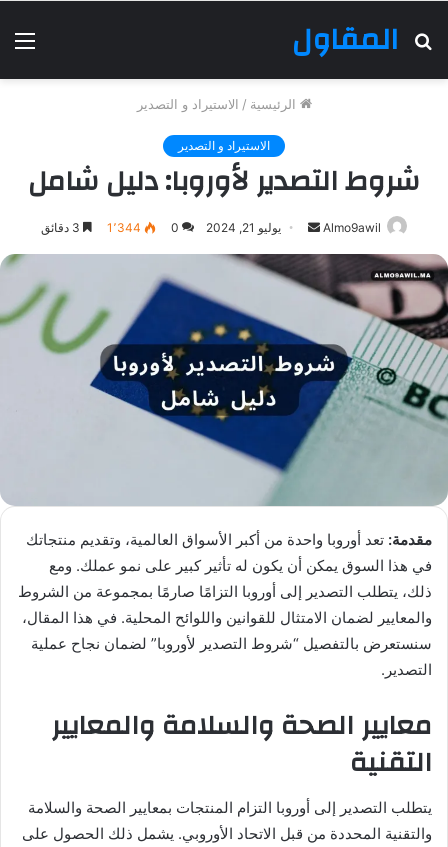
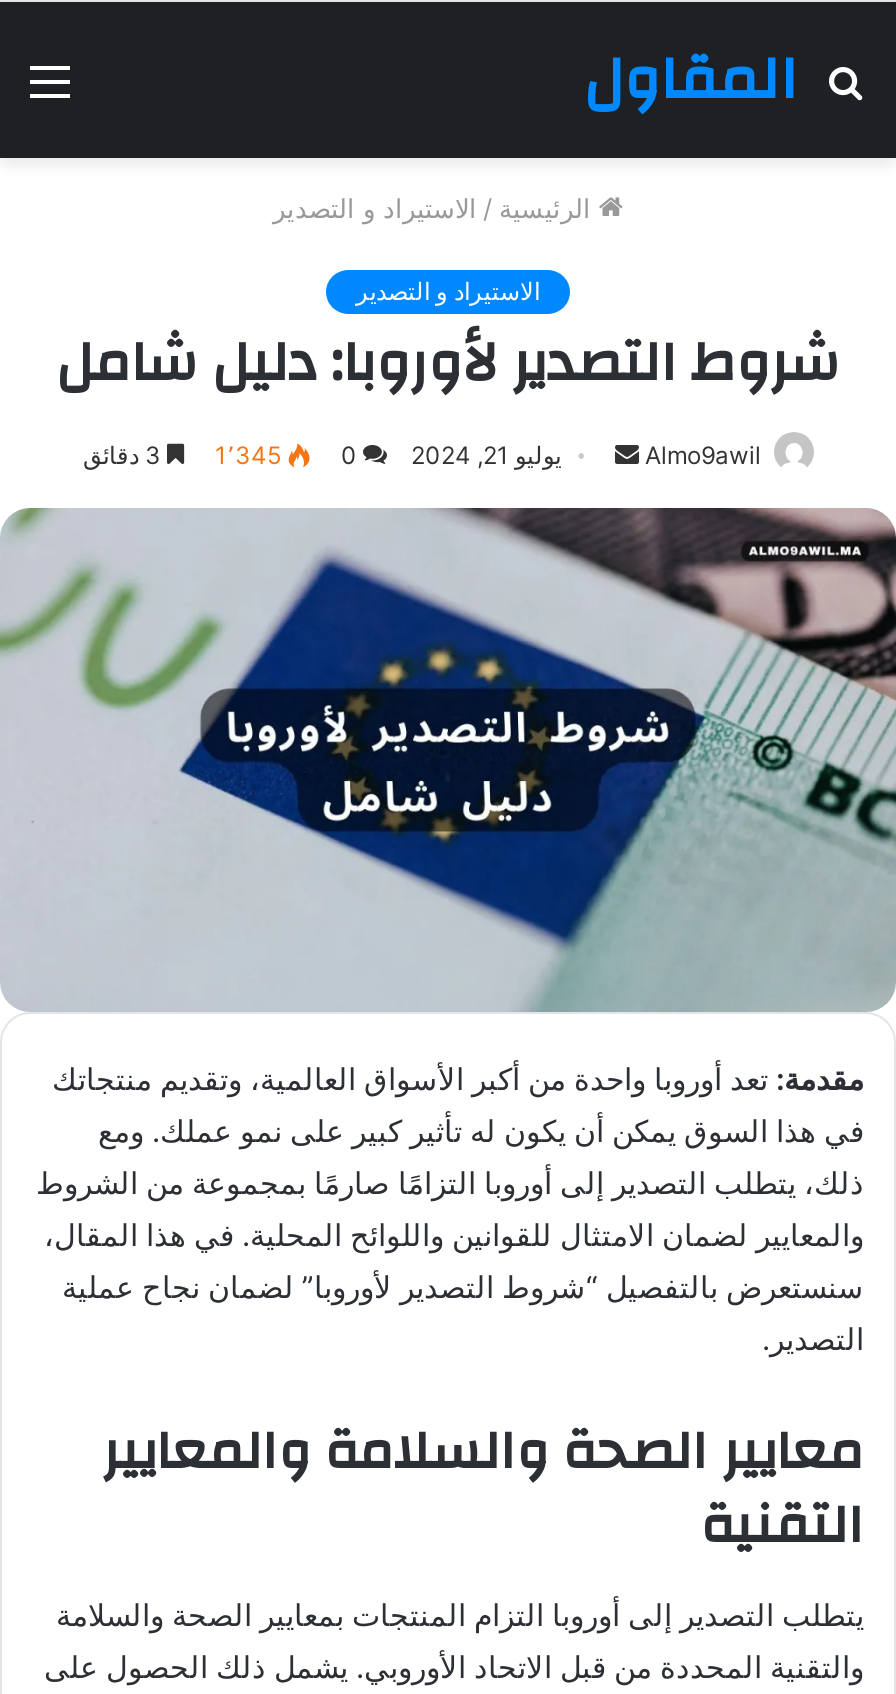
[107,220,141,235] 1٬344 -> [215,440,281,470] 1٬345

